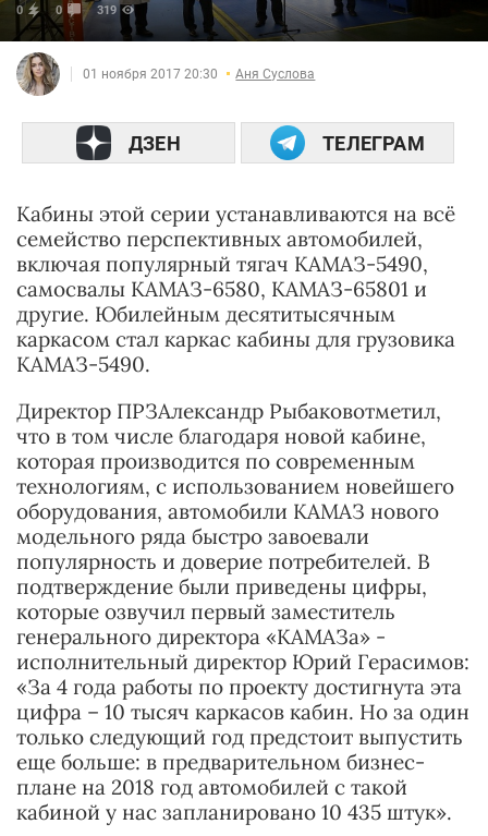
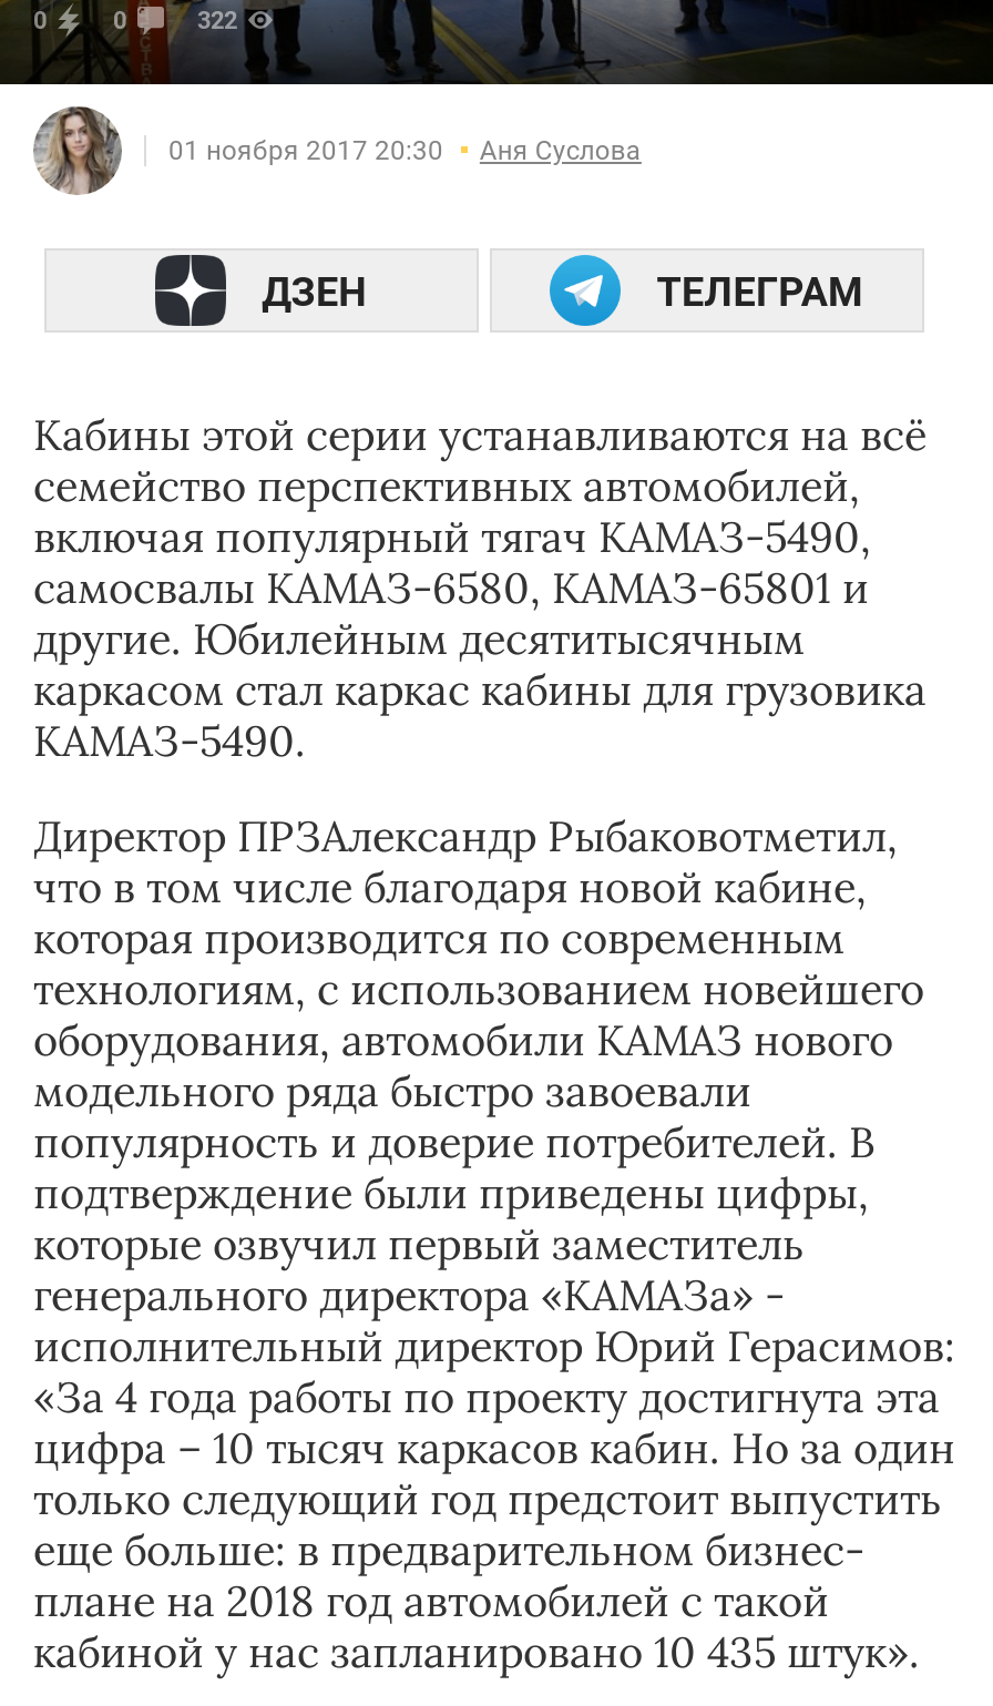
[97,3,117,17] 319 -> [197,7,237,35] 322

